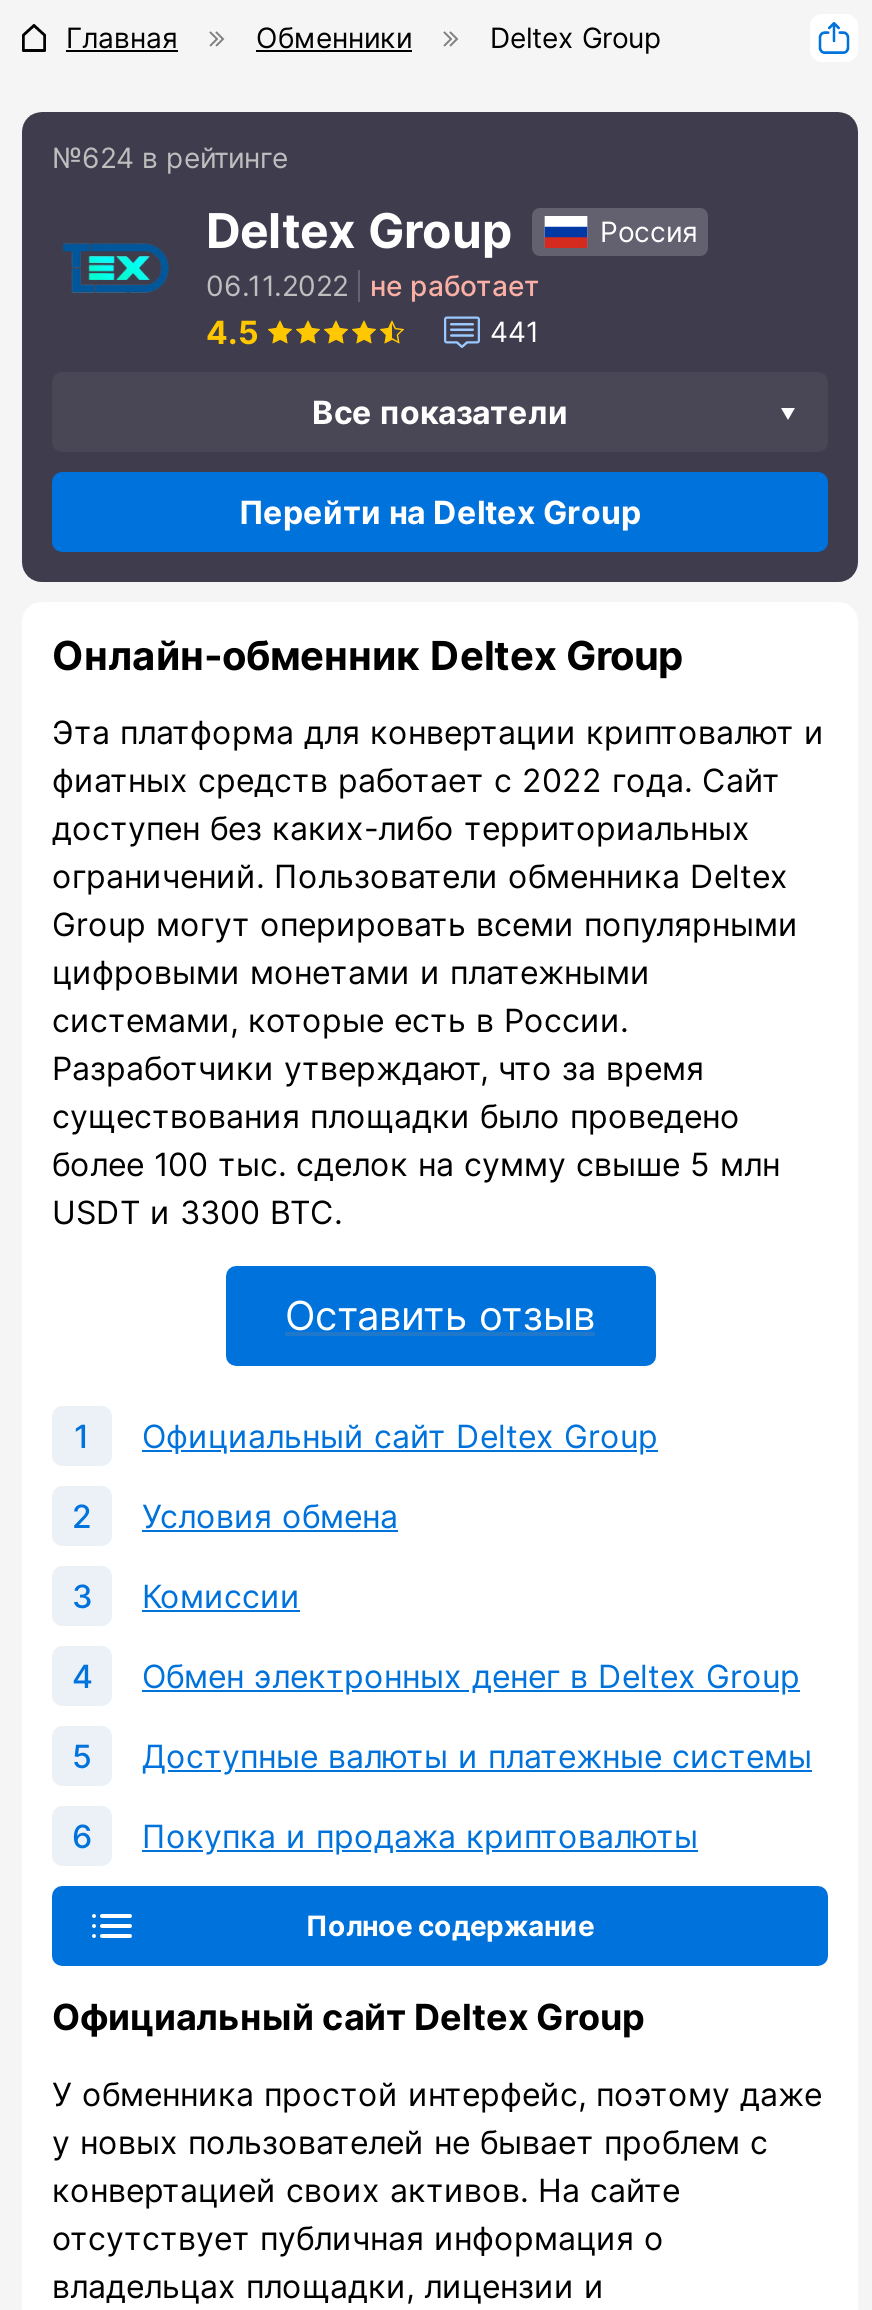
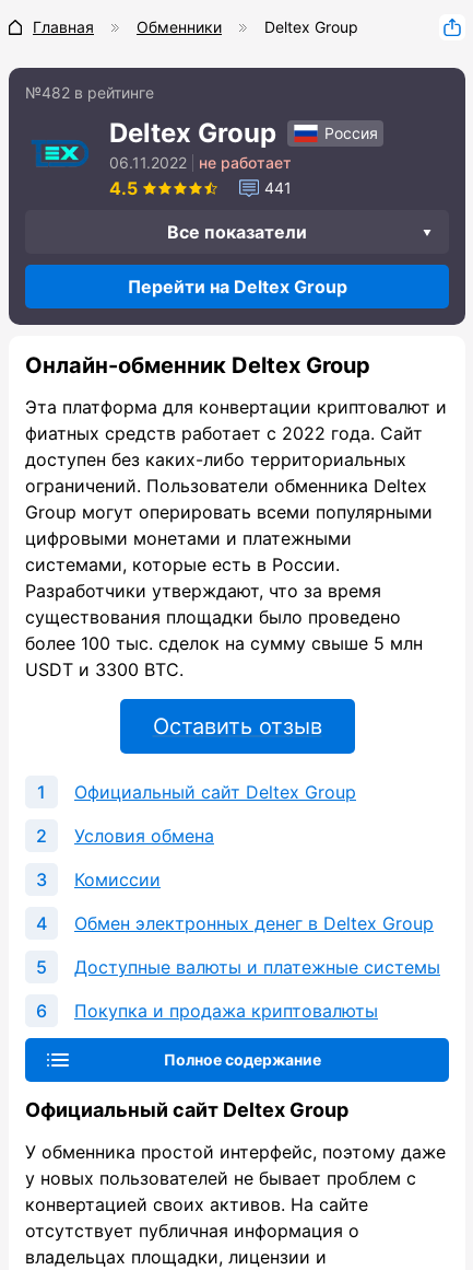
[52,141,288,175] №624 в рейтинге -> [25,84,154,102] №482 в рейтинге

